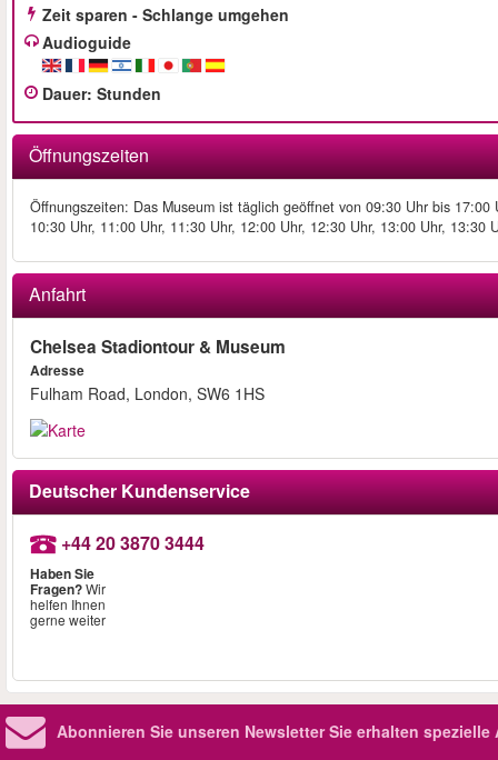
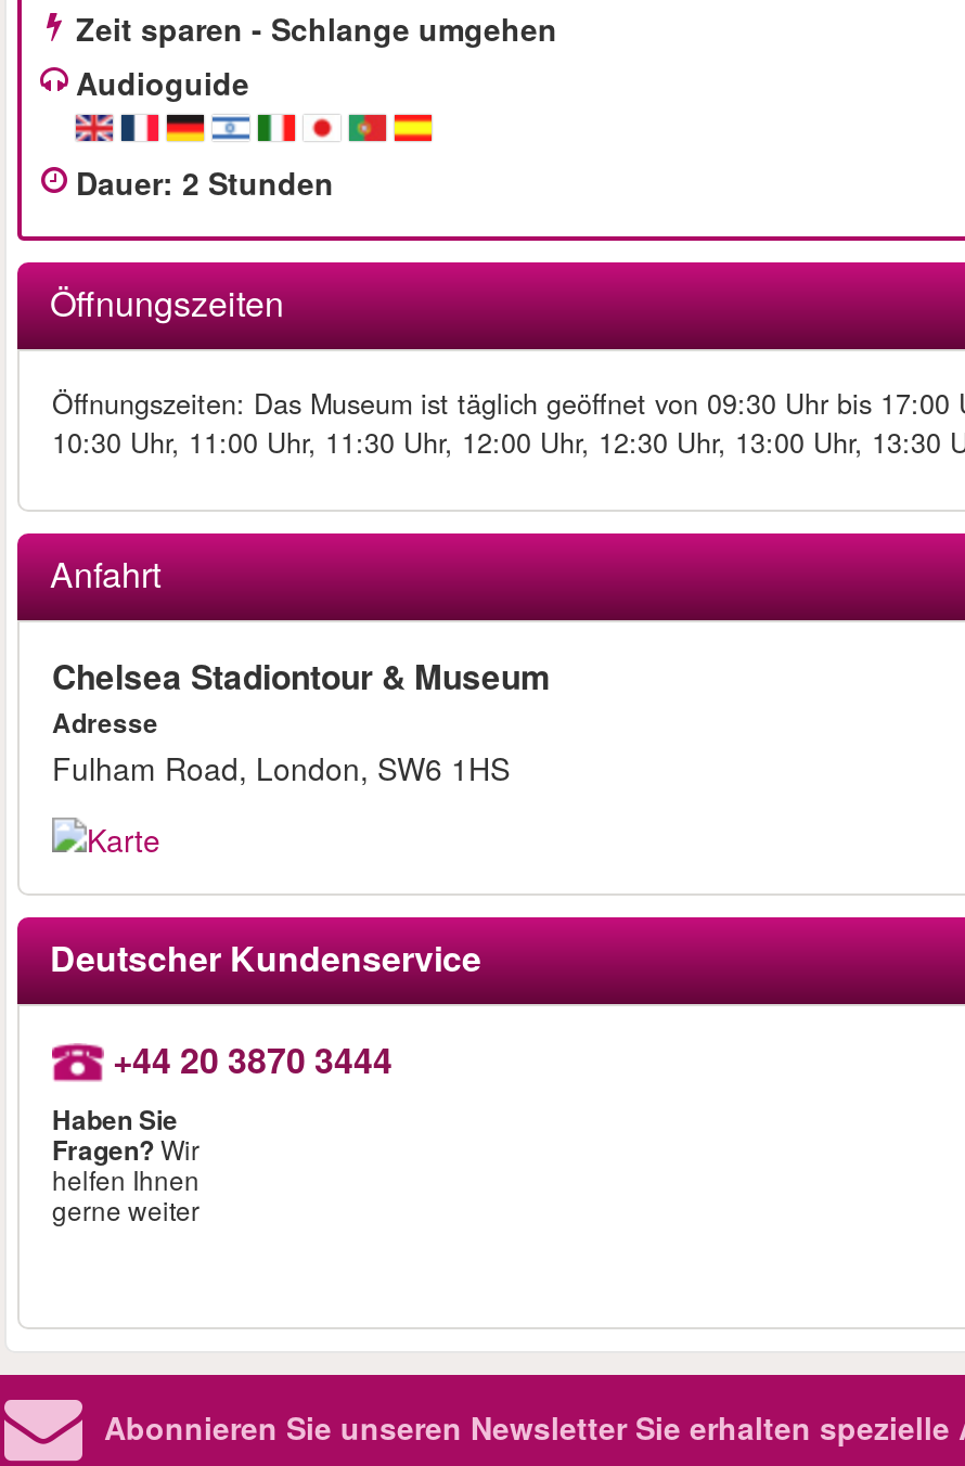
[42,82,161,105] Dauer: Stunden -> [76,161,334,204] Dauer: 2 Stunden

